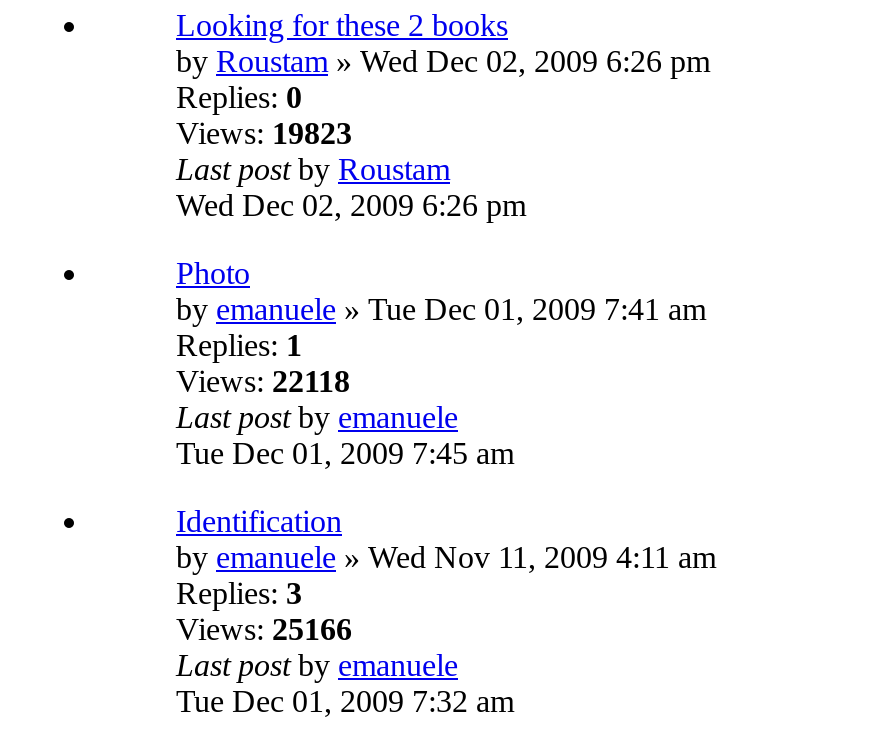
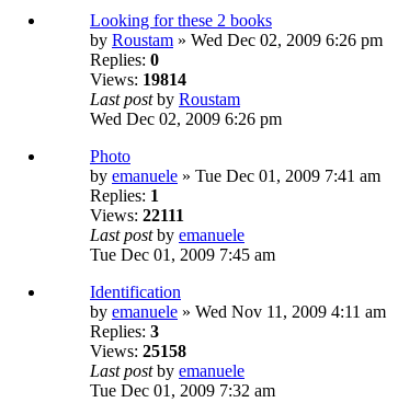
[176,117,352,151] Views: 19823 -> [90,71,186,89] Views: 19814
[176,365,350,399] Views: 22118 -> [90,206,184,225] Views: 22111
[176,613,352,647] Views: 25166 -> [90,342,186,361] Views: 25158

